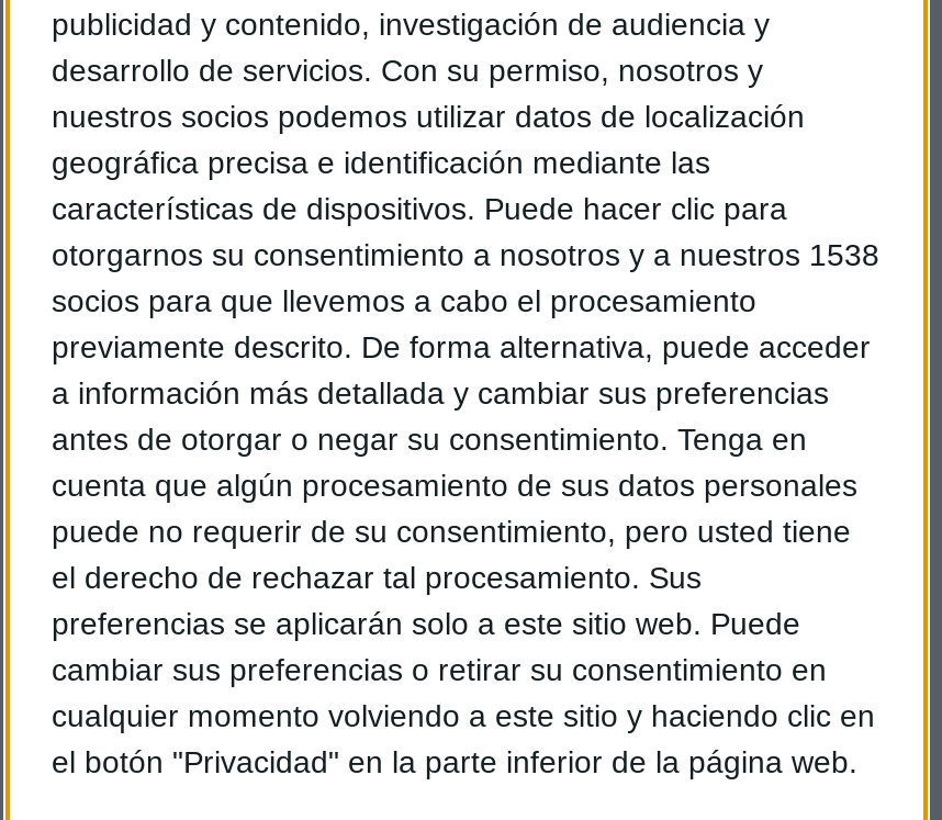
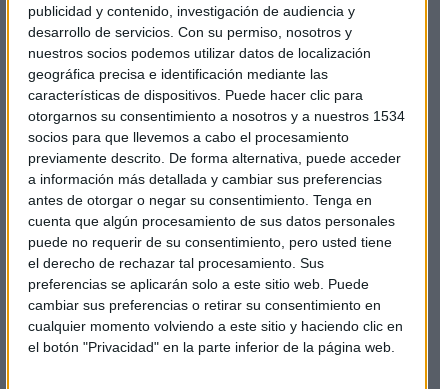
[52,237,879,272] otorgarnos su consentimiento a nosotros y a nuestros 1538 -> [28,108,405,124] otorgarnos su consentimiento a nosotros y a nuestros 1534

